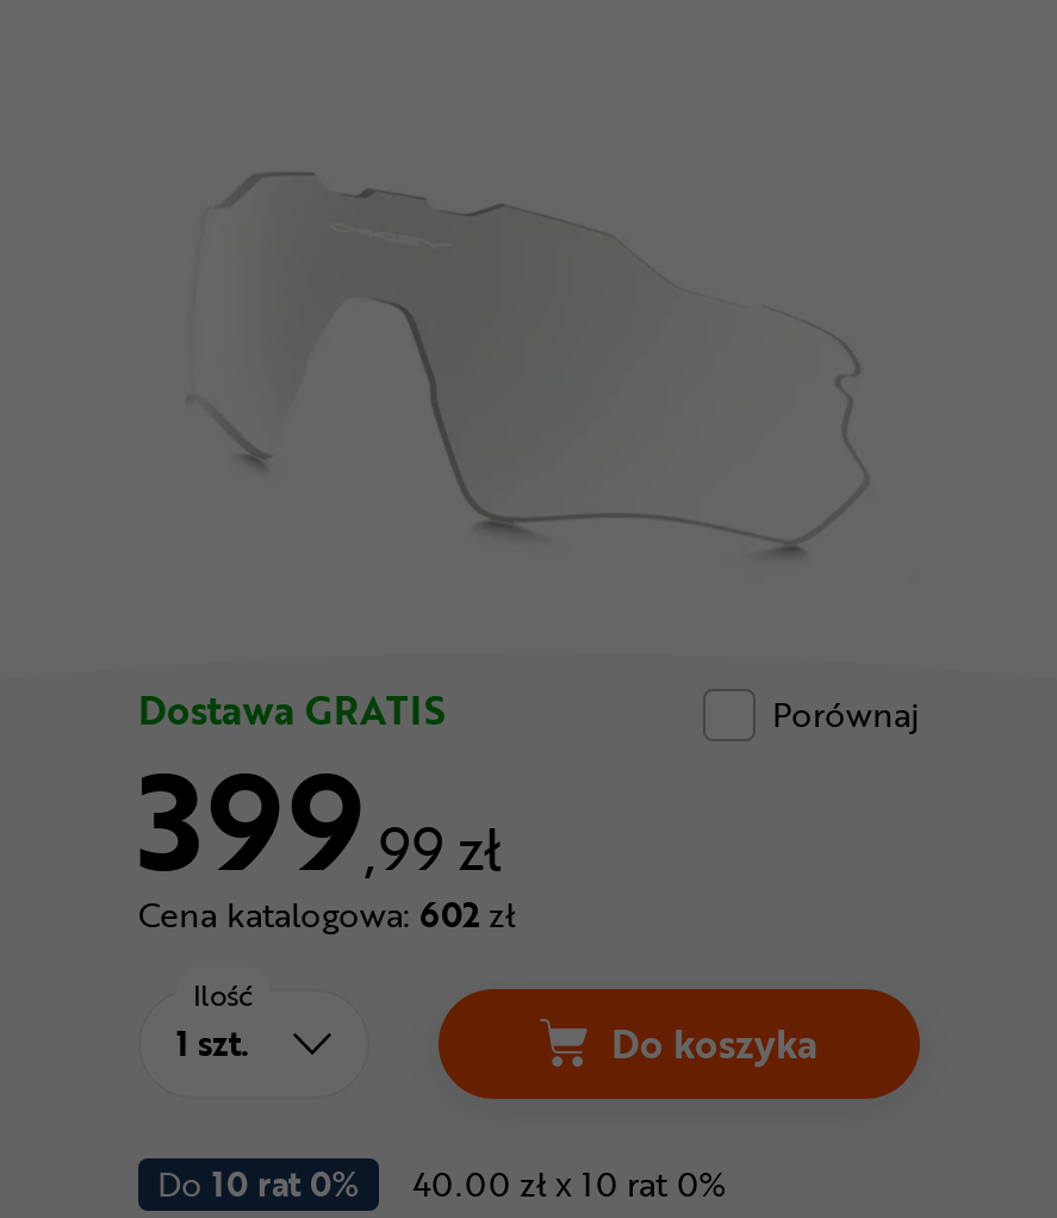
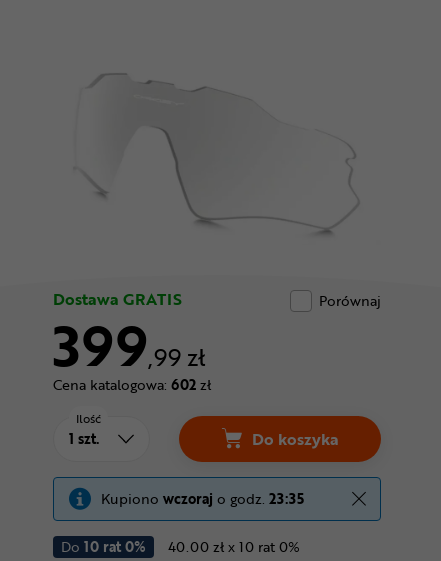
none -> [101,488,304,509] Kupiono wczoraj o godz. 23:35

